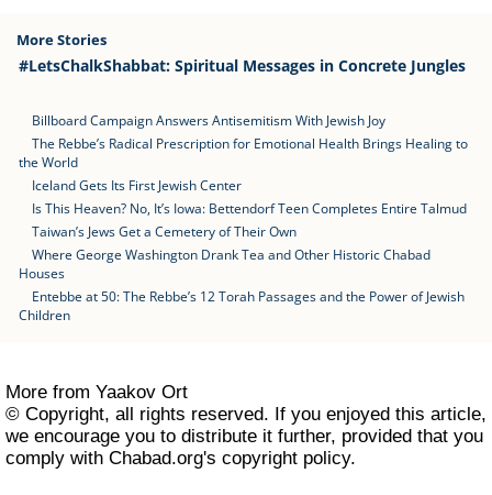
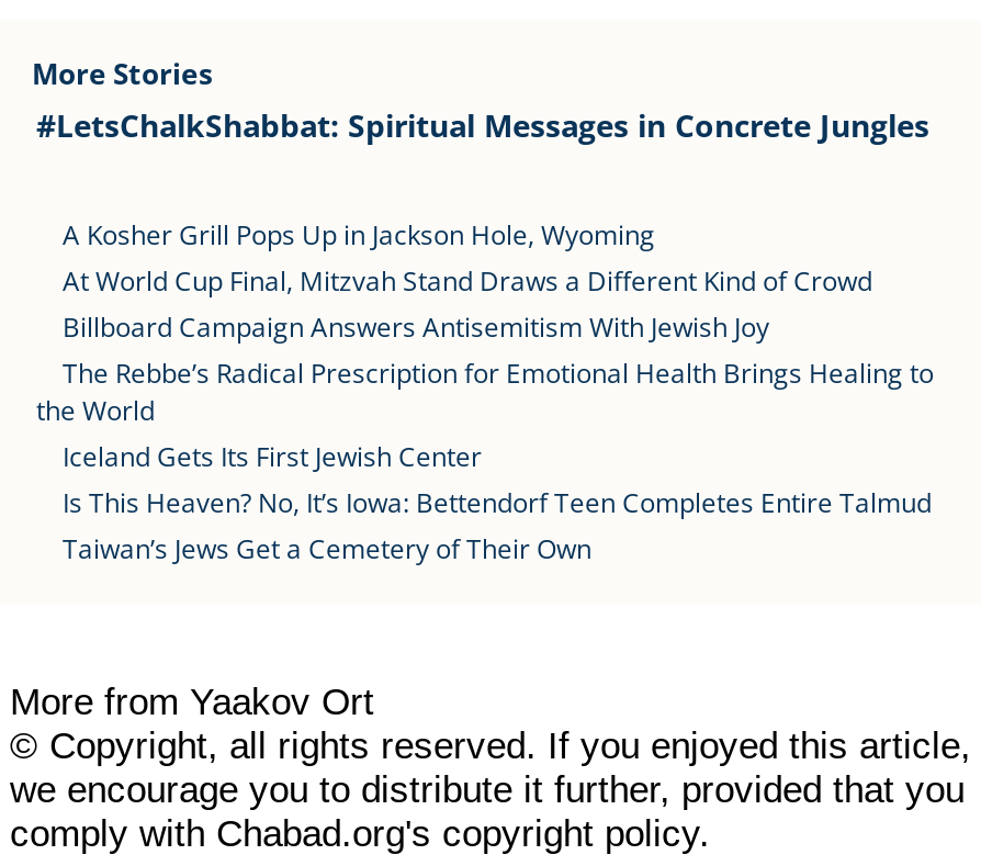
none -> [63,216,872,300] A Kosher Grill Pops Up in Jackson Hole, Wyoming | At World Cup Final, Mitzvah Stand Draws a Different Kind of Crowd
moved [19,111,468,241] -> [36,308,934,567]: Billboard Campaign Answers Antisemitism With Jewish Joy | The Rebbe’s Radical Prescription for Emotional Health Brings Healing to | the World | Iceland Gets Its First Jewish Center | Is This Heaven? No, It’s Iowa: Bettendorf Teen Completes Entire Talmud | Taiwan’s Jews Get a Cemetery of Their Own
[19,245,465,324] Where George Washington Drank Tea and Other Historic Chabad | Houses | Entebbe at 50: The Rebbe’s 12 Torah Passages and the Power of Jewish | Children -> none

